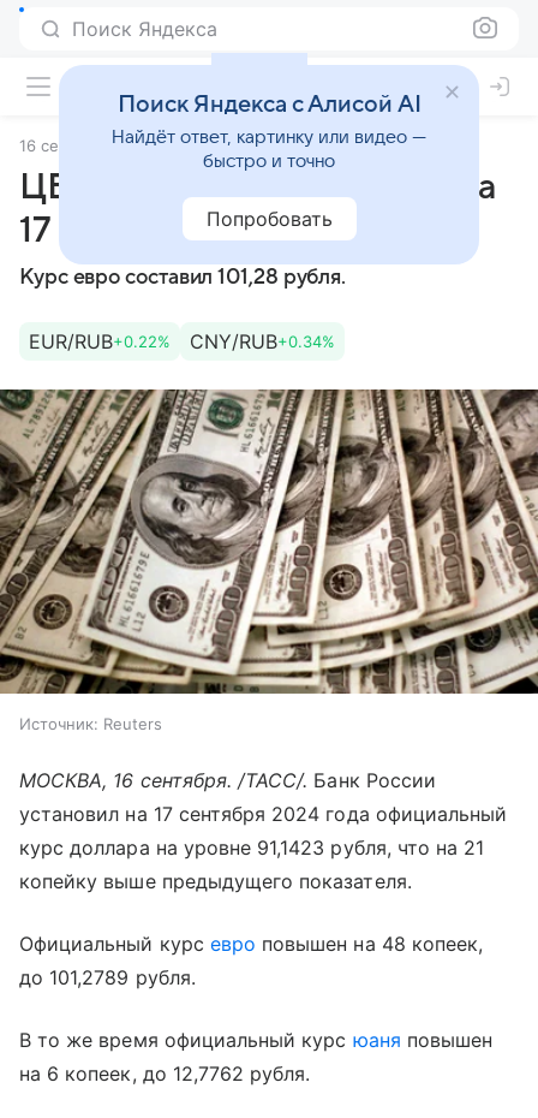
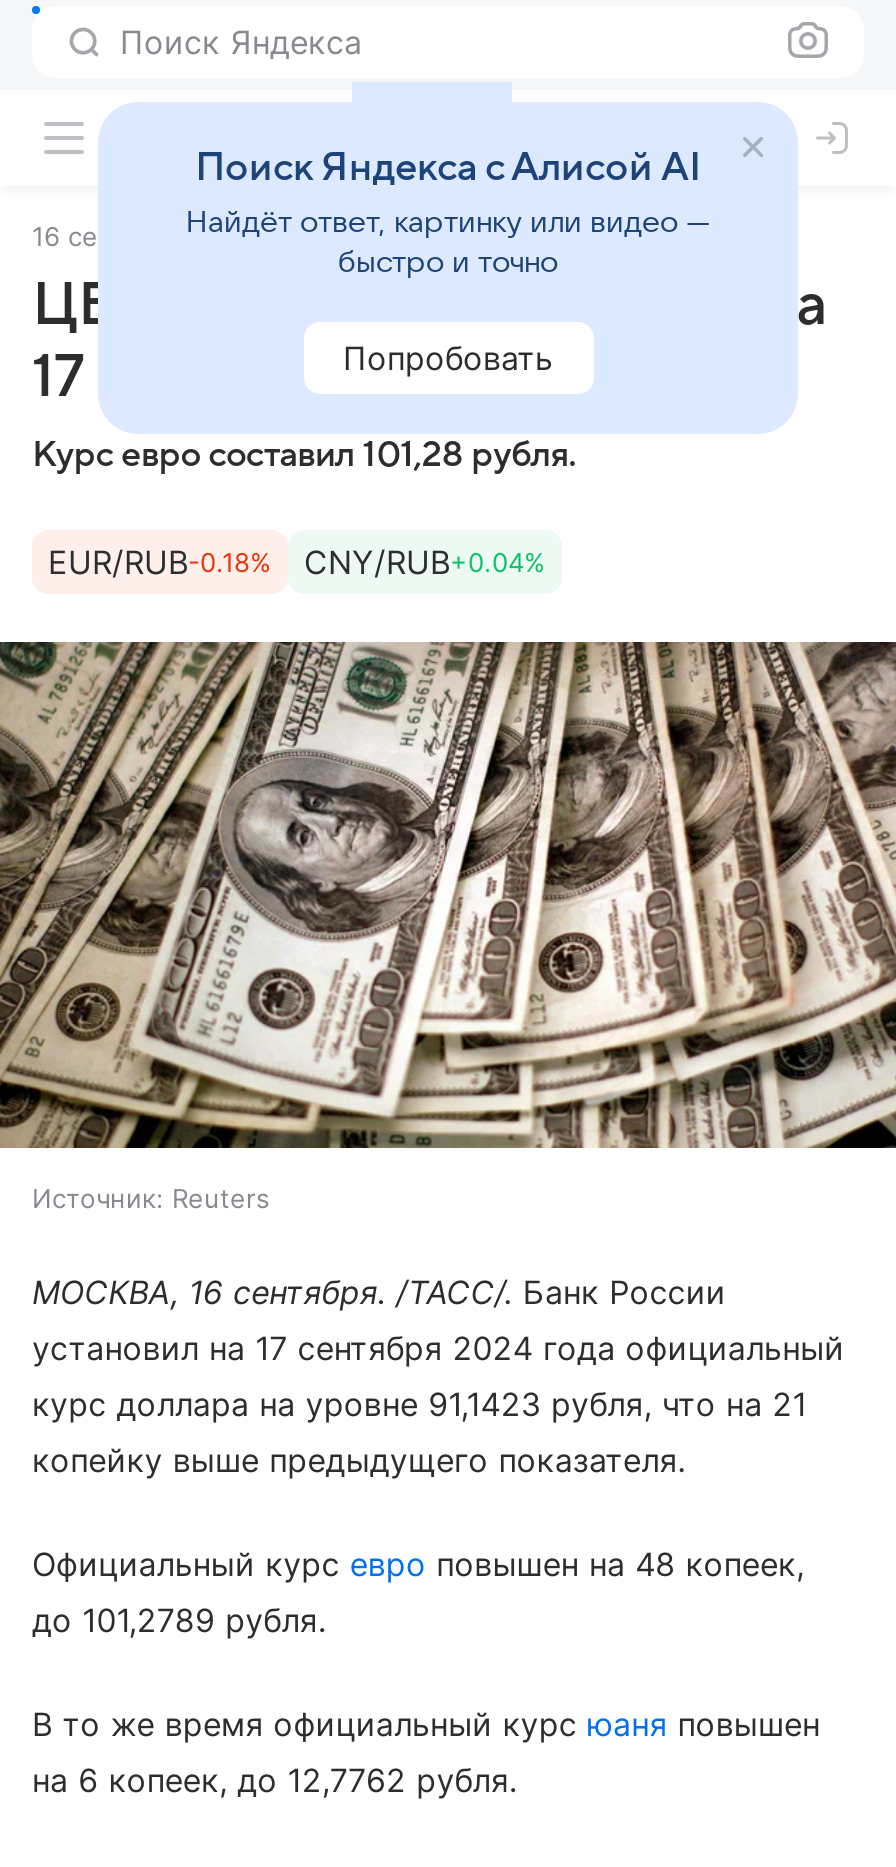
[29,329,171,353] EUR/RUB+0.22% -> [48,542,272,582] EUR/RUB-0.18%
[190,329,335,353] CNY/RUB+0.34% -> [304,542,546,582] CNY/RUB+0.04%

